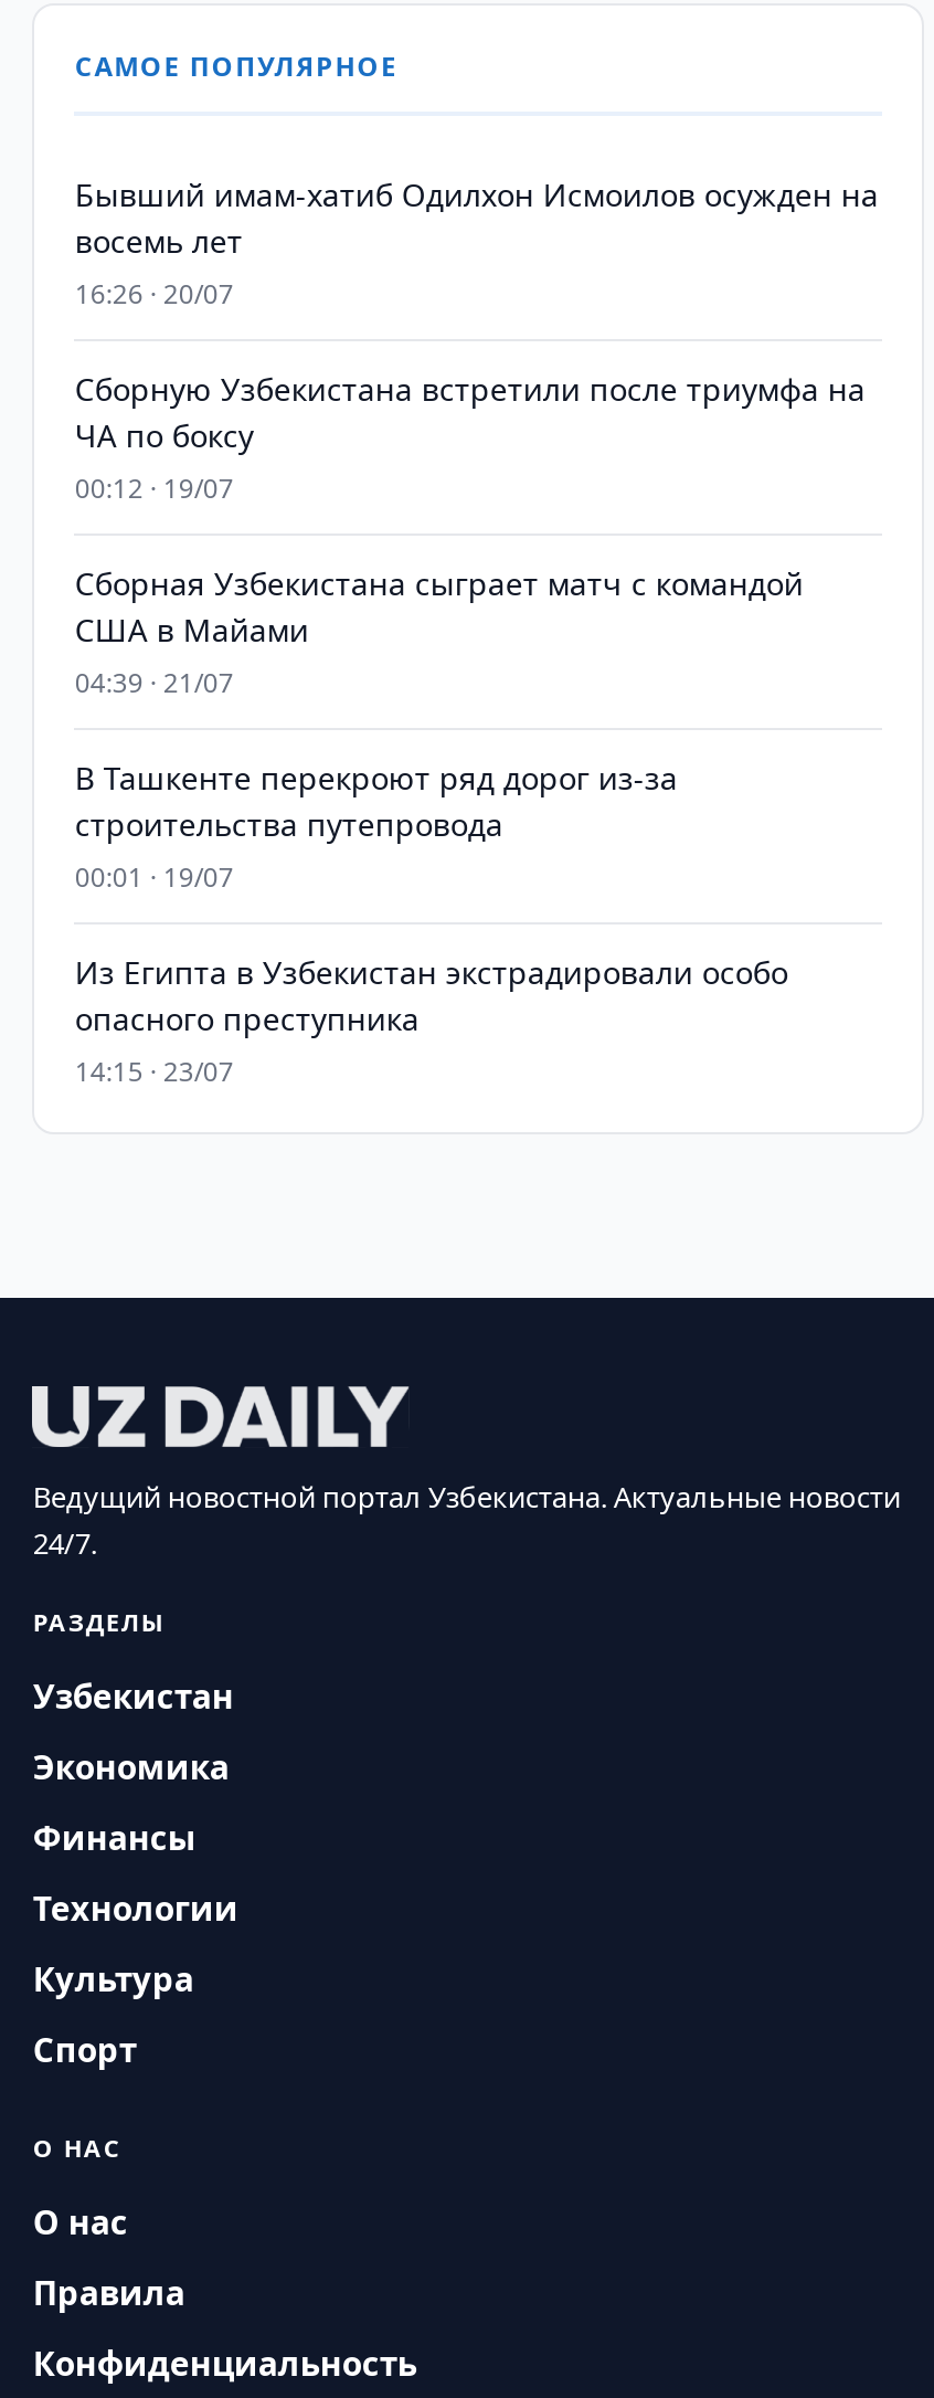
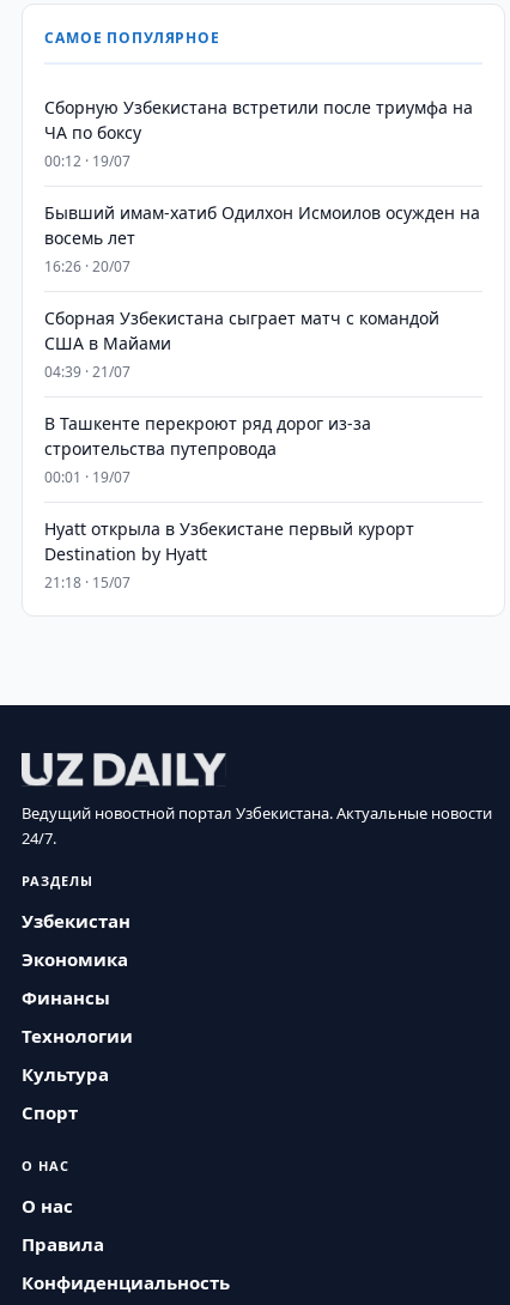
moved [75,173,879,313] -> [45,201,481,277]: Бывший имам-хатиб Одилхон Исмоилов осужден на | восемь лет | 16:26 · 20/07
moved [75,368,865,507] -> [45,96,473,171]: Сборную Узбекистана встретили после триумфа на | ЧА по боксу | 00:12 · 19/07
[75,951,788,1090] Из Египта в Узбекистан экстрадировали особо | опасного преступника | 14:15 · 23/07 -> [45,517,415,593] Hyatt открыла в Узбекистане первый курорт | Destination by Hyatt | 21:18 · 15/07

